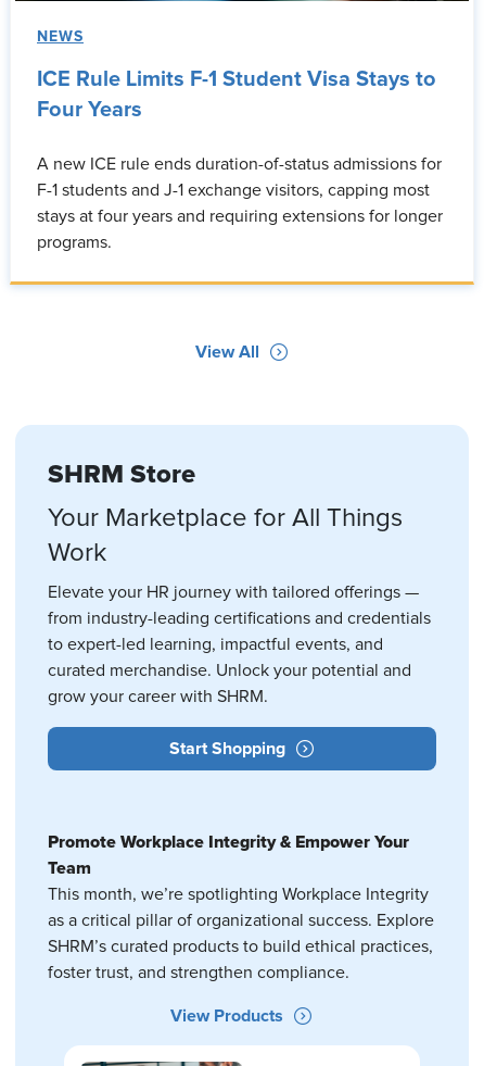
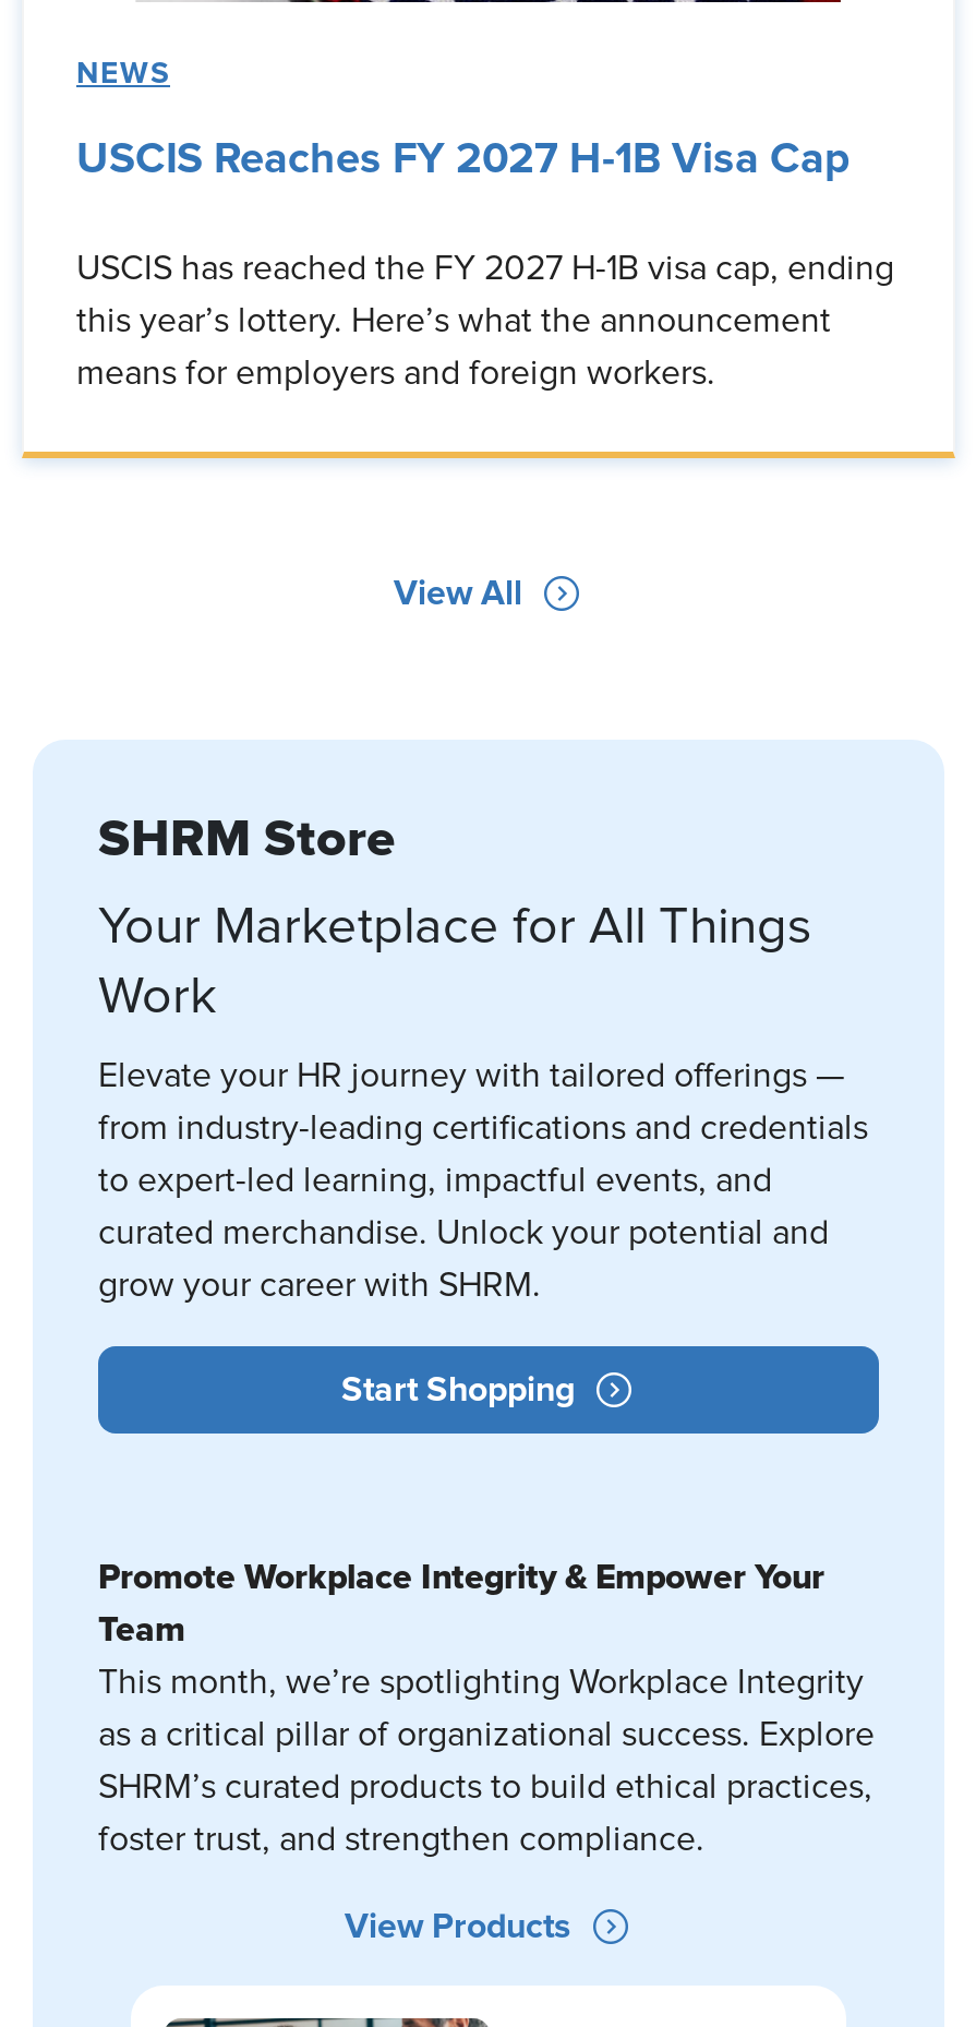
[37,69,443,252] ICE Rule Limits F-1 Student Visa Stays to | Four Years | A new ICE rule ends duration-of-status admissions for | F-1 students and J-1 exchange visitors, capping most | stays at four years and requiring extensions for longer | programs. -> [76,139,894,392] USCIS Reaches FY 2027 H-1B Visa Cap | USCIS has reached the FY 2027 H-1B visa cap, ending | this year’s lottery. Here’s what the announcement | means for employers and foreign workers.

